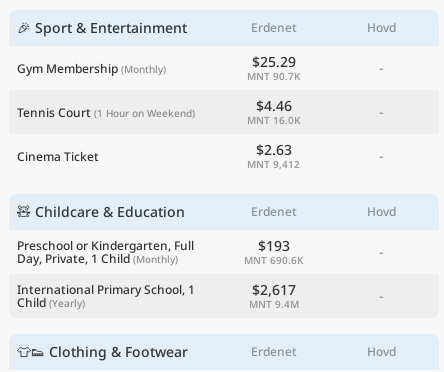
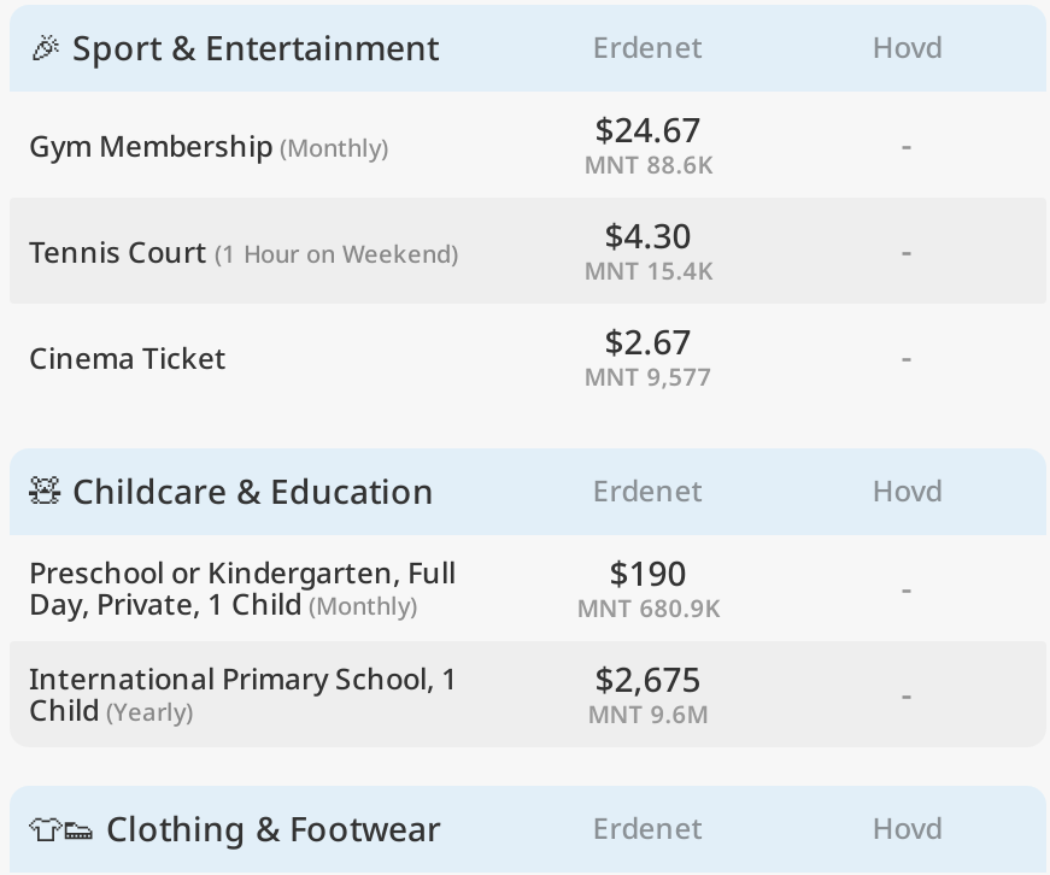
[252,52,296,71] $25.29 -> [595,107,701,152] $24.67
[247,69,300,83] MNT 90.7K -> [584,148,712,181] MNT 88.6K
[256,96,292,115] $4.46 -> [605,213,691,258] $4.30
[247,113,300,127] MNT 16.0K -> [584,254,712,287] MNT 15.4K
[256,140,292,159] $2.63 -> [605,319,691,364] $2.67
[247,157,300,171] MNT 9,412 -> [584,360,712,393] MNT 9,577
[258,236,290,255] $193 -> [610,550,687,596] $190
[244,253,303,267] MNT 690.6K -> [577,591,719,625] MNT 680.9K
[252,280,296,299] $2,617 -> [595,656,701,702] $2,675
[249,297,299,311] MNT 9.4M -> [588,697,708,731] MNT 9.6M

